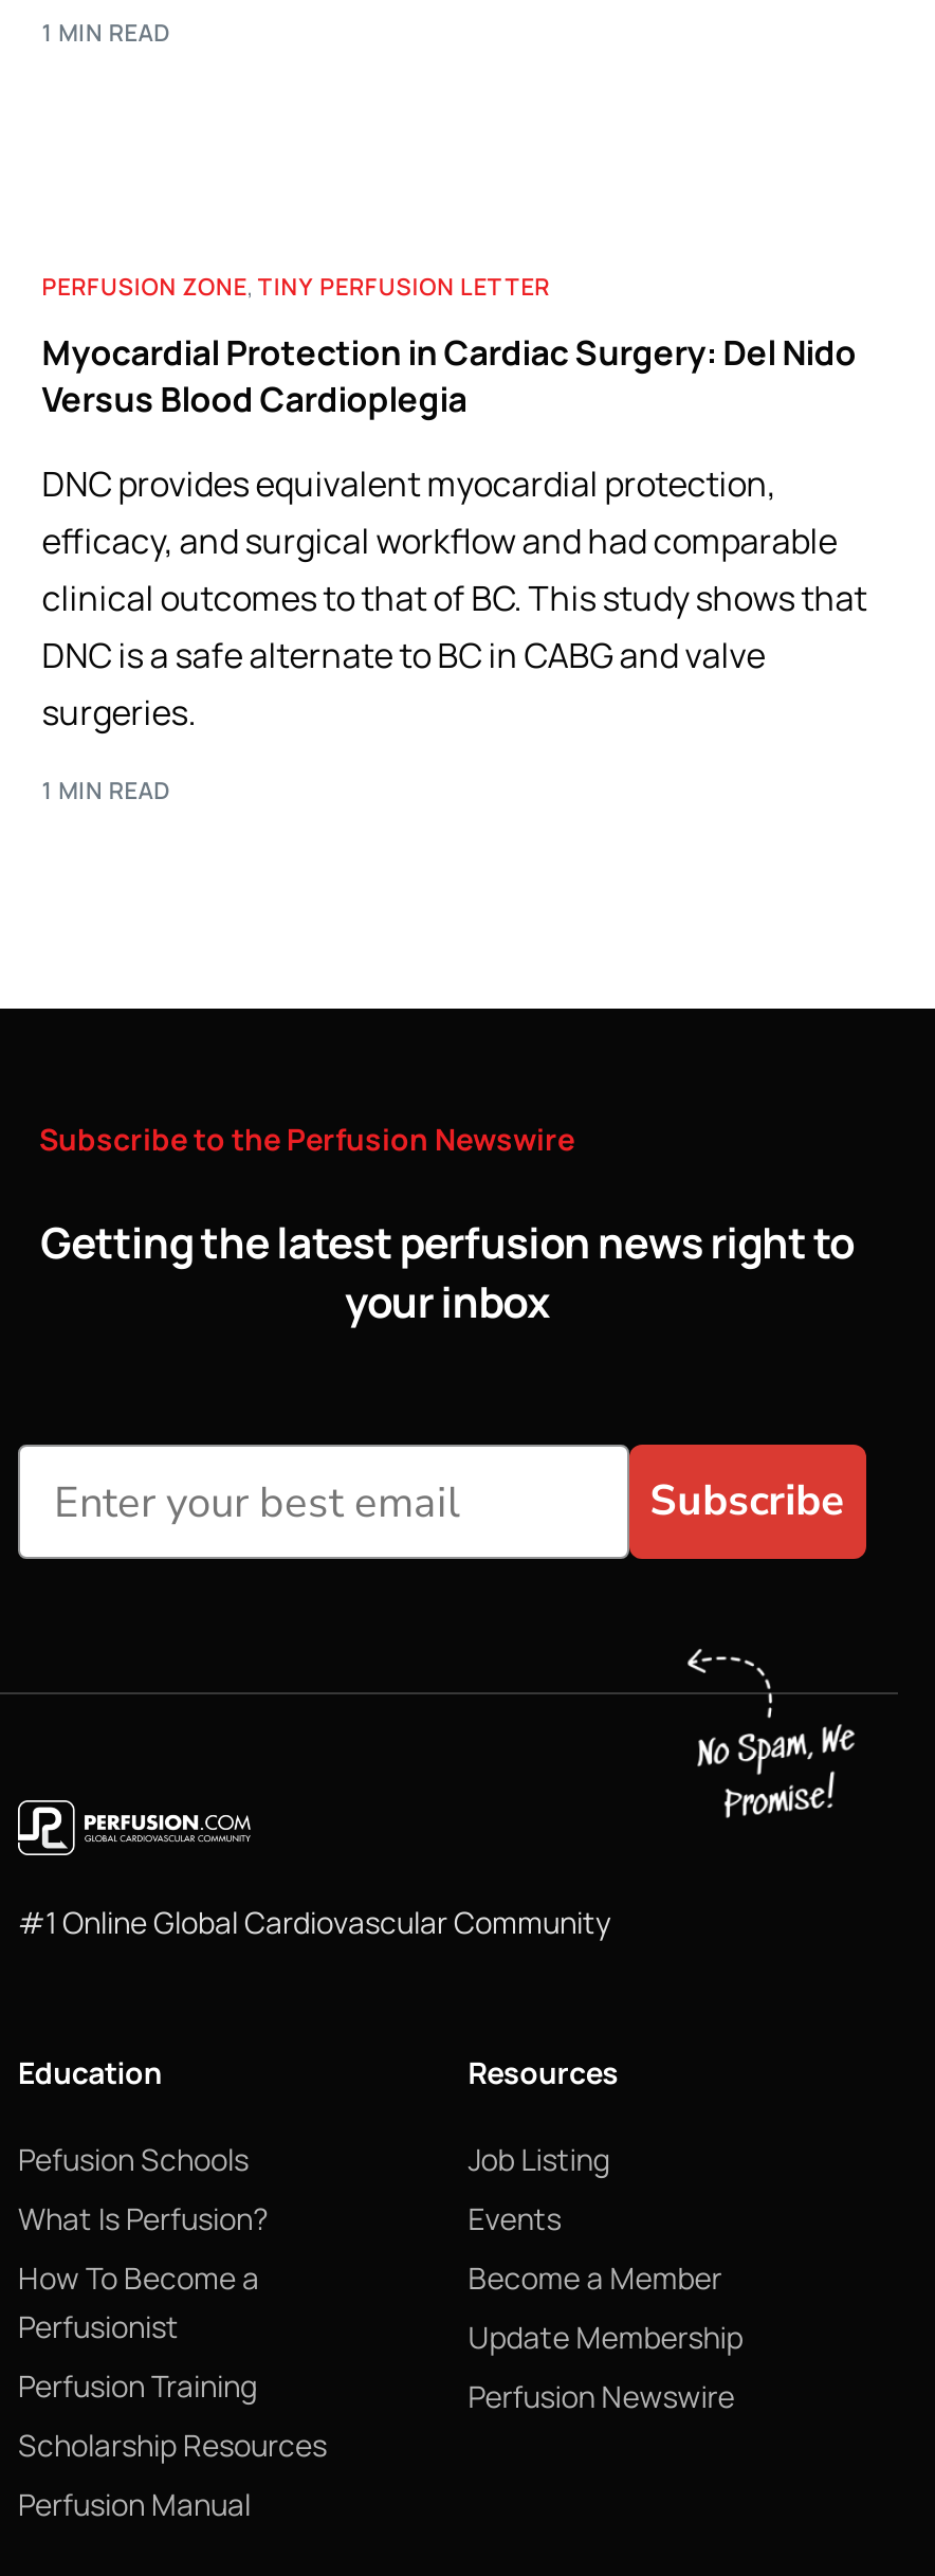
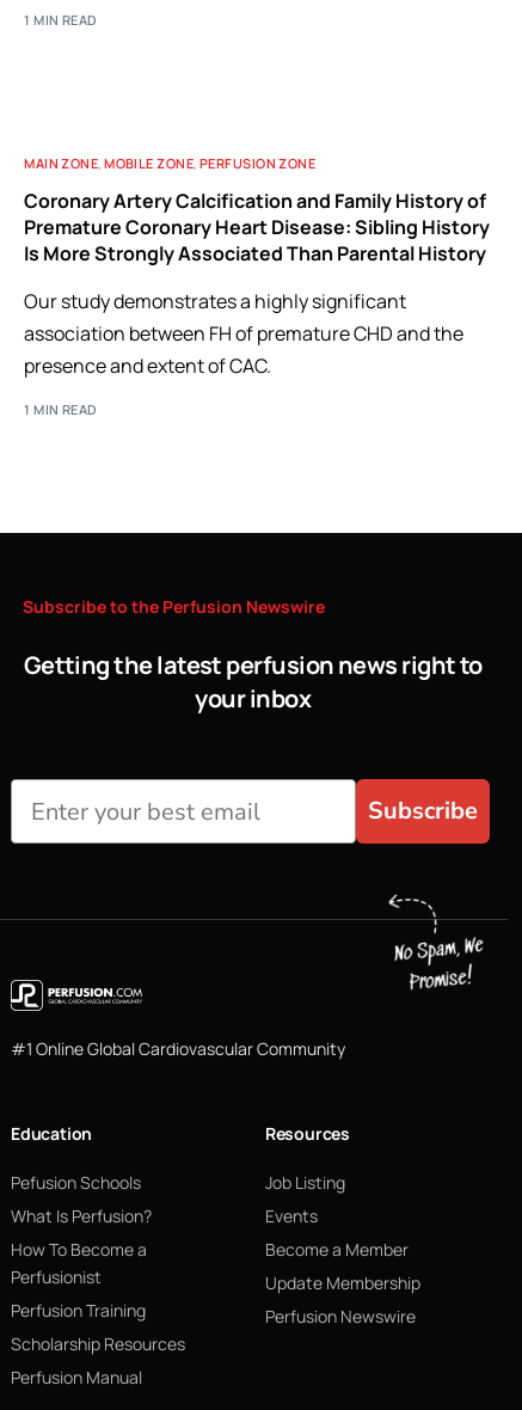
[42,270,550,302] PERFUSION ZONE, TINY PERFUSION LETTER -> [24,154,316,172] MAIN ZONE, MOBILE ZONE, PERFUSION ZONE
[42,329,856,422] Myocardial Protection in Cardiac Surgery: Del Nido | Versus Blood Cardioplegia -> [24,188,490,266] Coronary Artery Calcification and Family History of | Premature Coronary Heart Disease: Sibling History | Is More Strongly Associated Than Parental History
[42,460,867,736] DNC provides equivalent myocardial protection, | efficacy, and surgical workflow and had comparable | clinical outcomes to that of BC. This study shows that | DNC is a safe alternate to BC in CABG and valve | surgeries. -> [24,288,464,379] Our study demonstrates a highly significant | association between FH of premature CHD and the | presence and extent of CAC.

